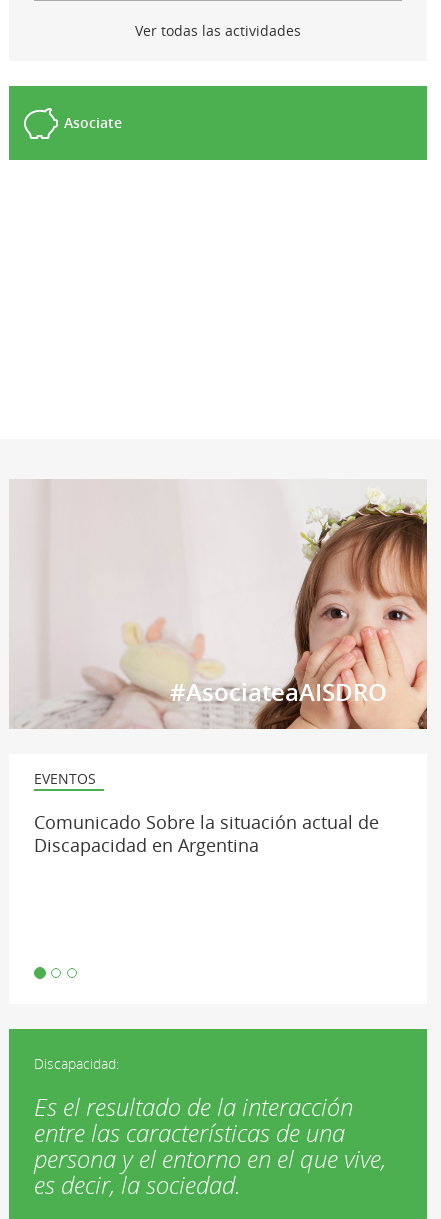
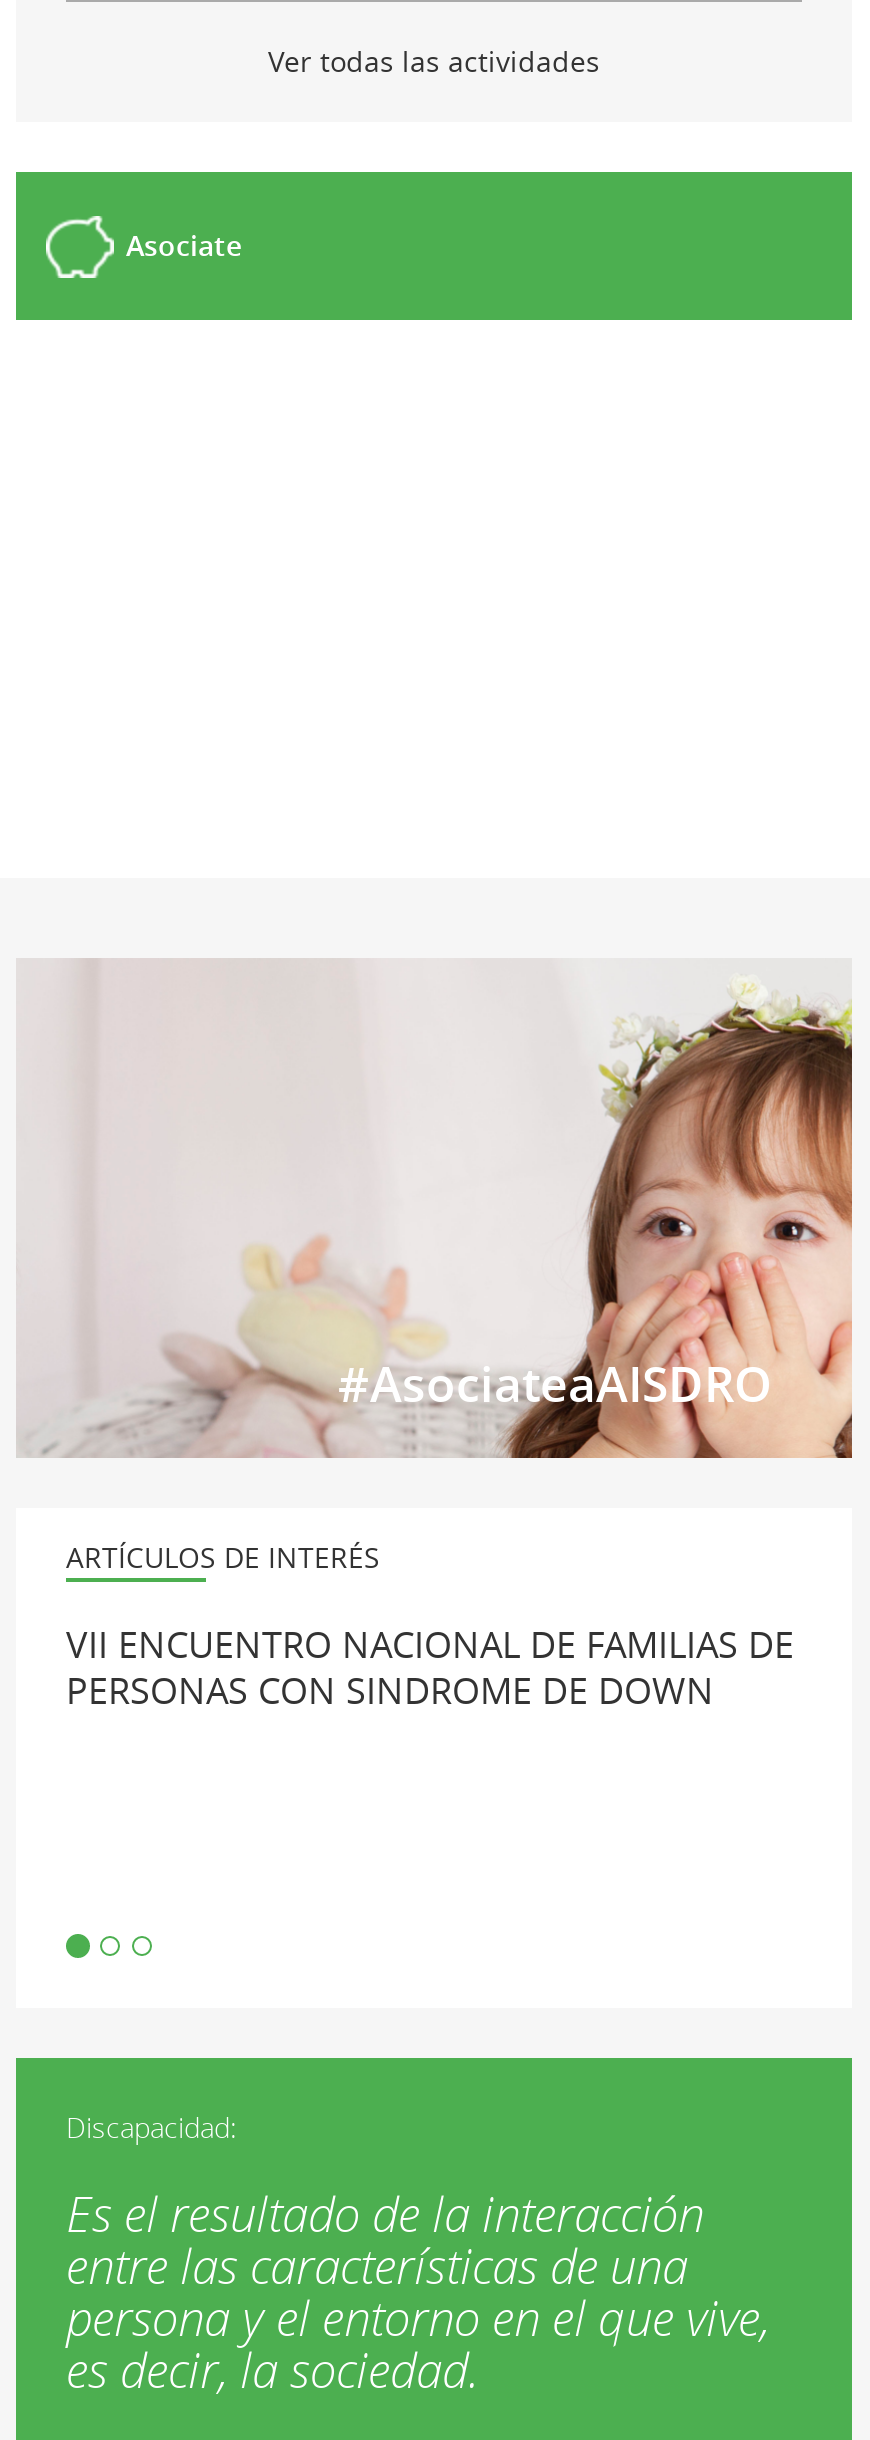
[34,769,96,788] EVENTOS -> [66,1537,380,1575] ARTÍCULOS DE INTERÉS
[34,810,379,857] Comunicado Sobre la situación actual de | Discapacidad en Argentina -> [66,1619,794,1713] VII ENCUENTRO NACIONAL DE FAMILIAS DE | PERSONAS CON SINDROME DE DOWN

